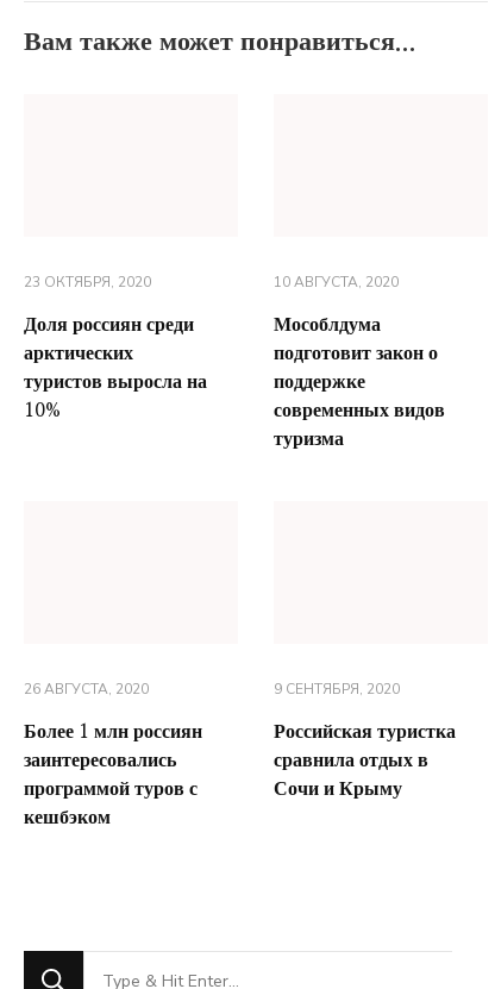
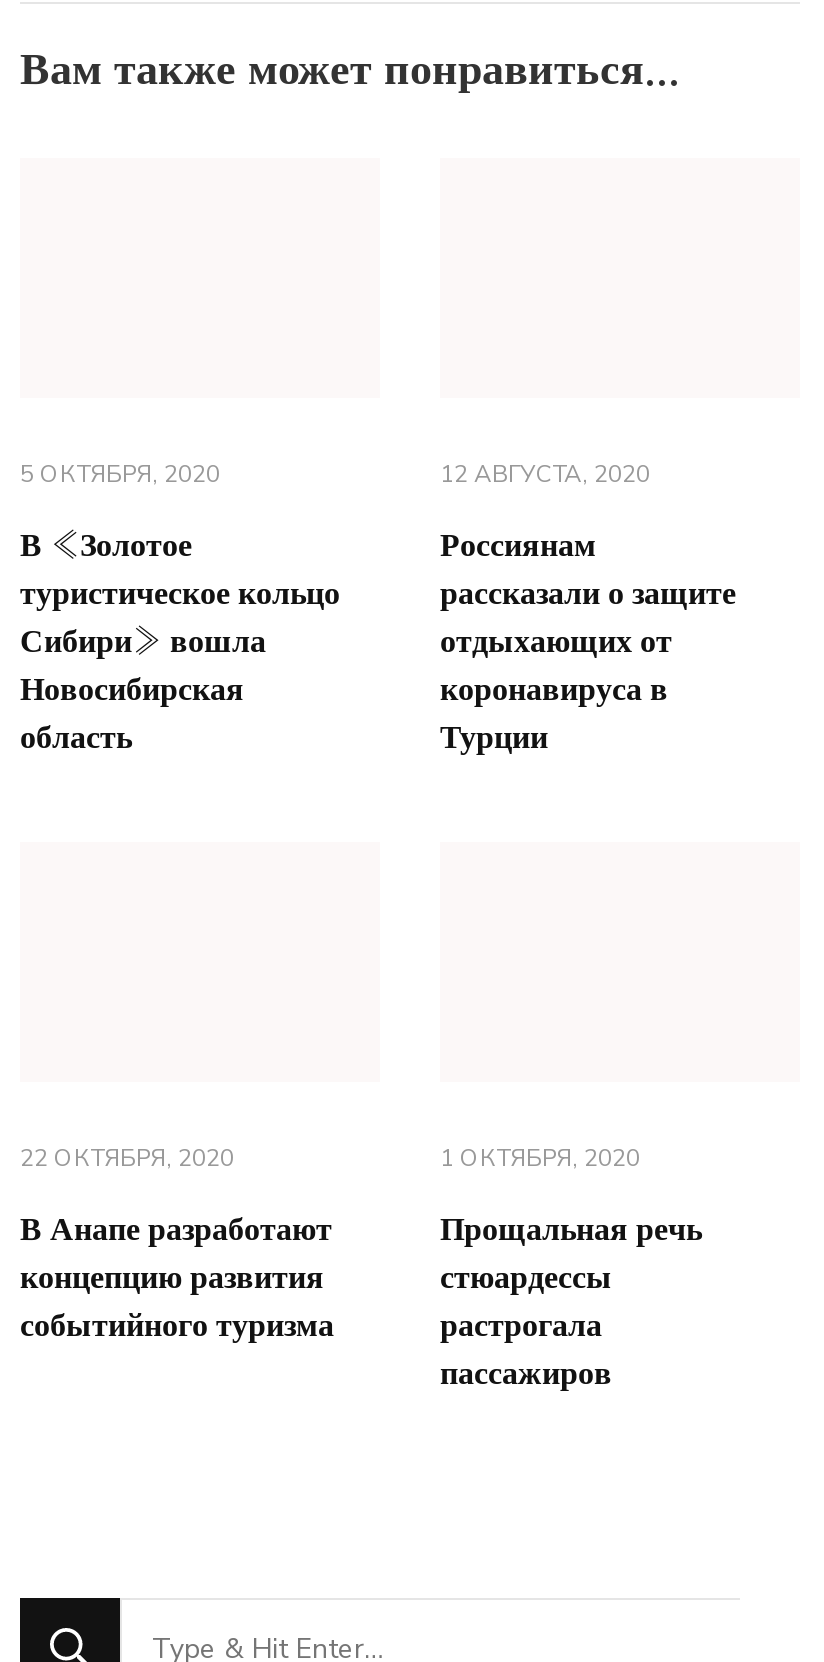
[24,273,207,420] 23 ОКТЯБРЯ, 2020 | Доля россиян среди | арктических | туристов выросла на | 10% -> [20,458,340,754] 5 ОКТЯБРЯ, 2020 | В «Золотое | туристическое кольцо | Сибири» вошла | Новосибирская | область
[274,273,445,449] 10 АВГУСТА, 2020 | Мособлдума | подготовит закон о | поддержке | современных видов | туризма -> [440,458,736,754] 12 АВГУСТА, 2020 | Россиянам | рассказали о защите | отдыхающих от | коронавируса в | Турции
[24,680,202,827] 26 АВГУСТА, 2020 | Более 1 млн россиян | заинтересовались | программой туров с | кешбэком -> [20,1142,334,1342] 22 ОКТЯБРЯ, 2020 | В Анапе разработают | концепцию развития | событийного туризма
[274,680,456,799] 9 СЕНТЯБРЯ, 2020 | Российская туристка | сравнила отдых в | Сочи и Крыму -> [440,1142,702,1390] 1 ОКТЯБРЯ, 2020 | Прощальная речь | стюардессы | растрогала | пассажиров

